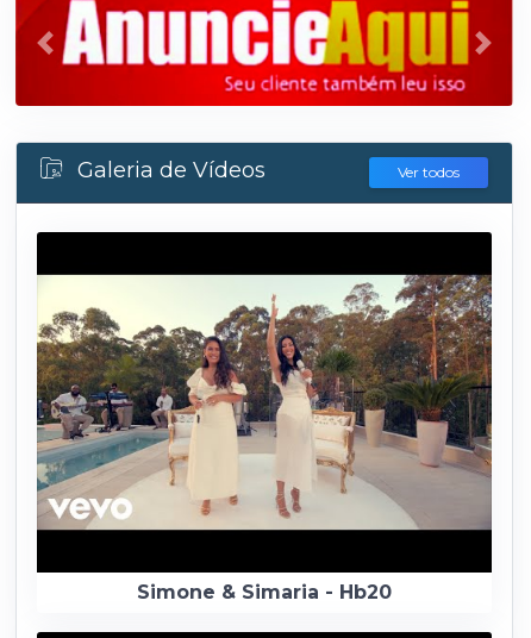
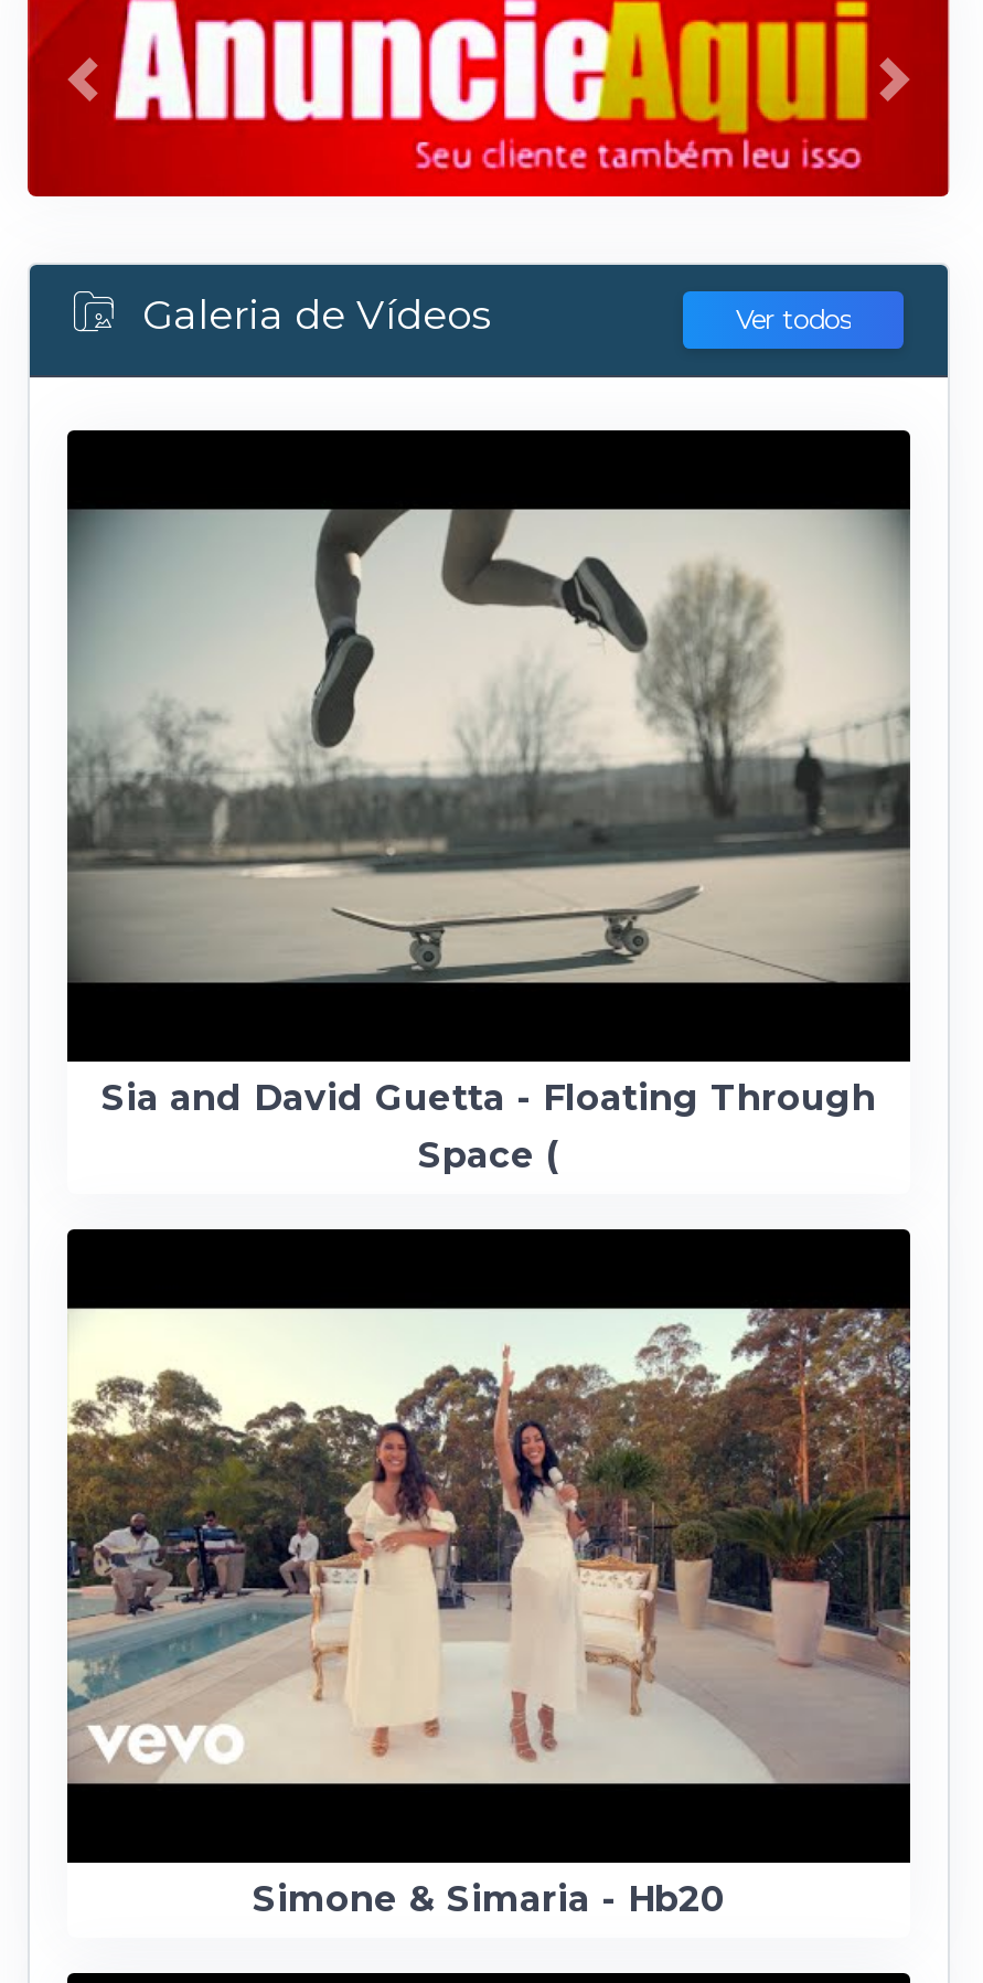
none -> [65,508,910,982] [image]
none -> [101,1077,876,1176] Sia and David Guetta - Floating Through | Space (

